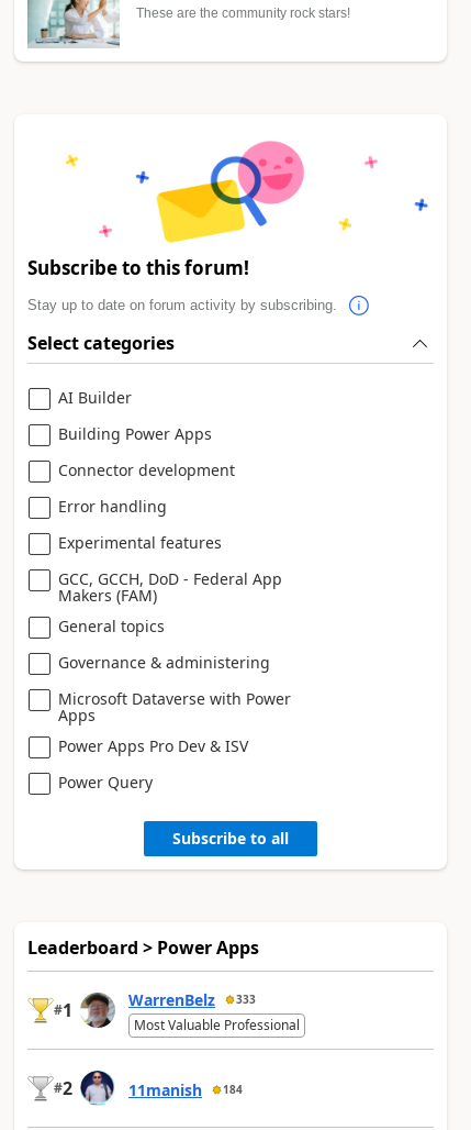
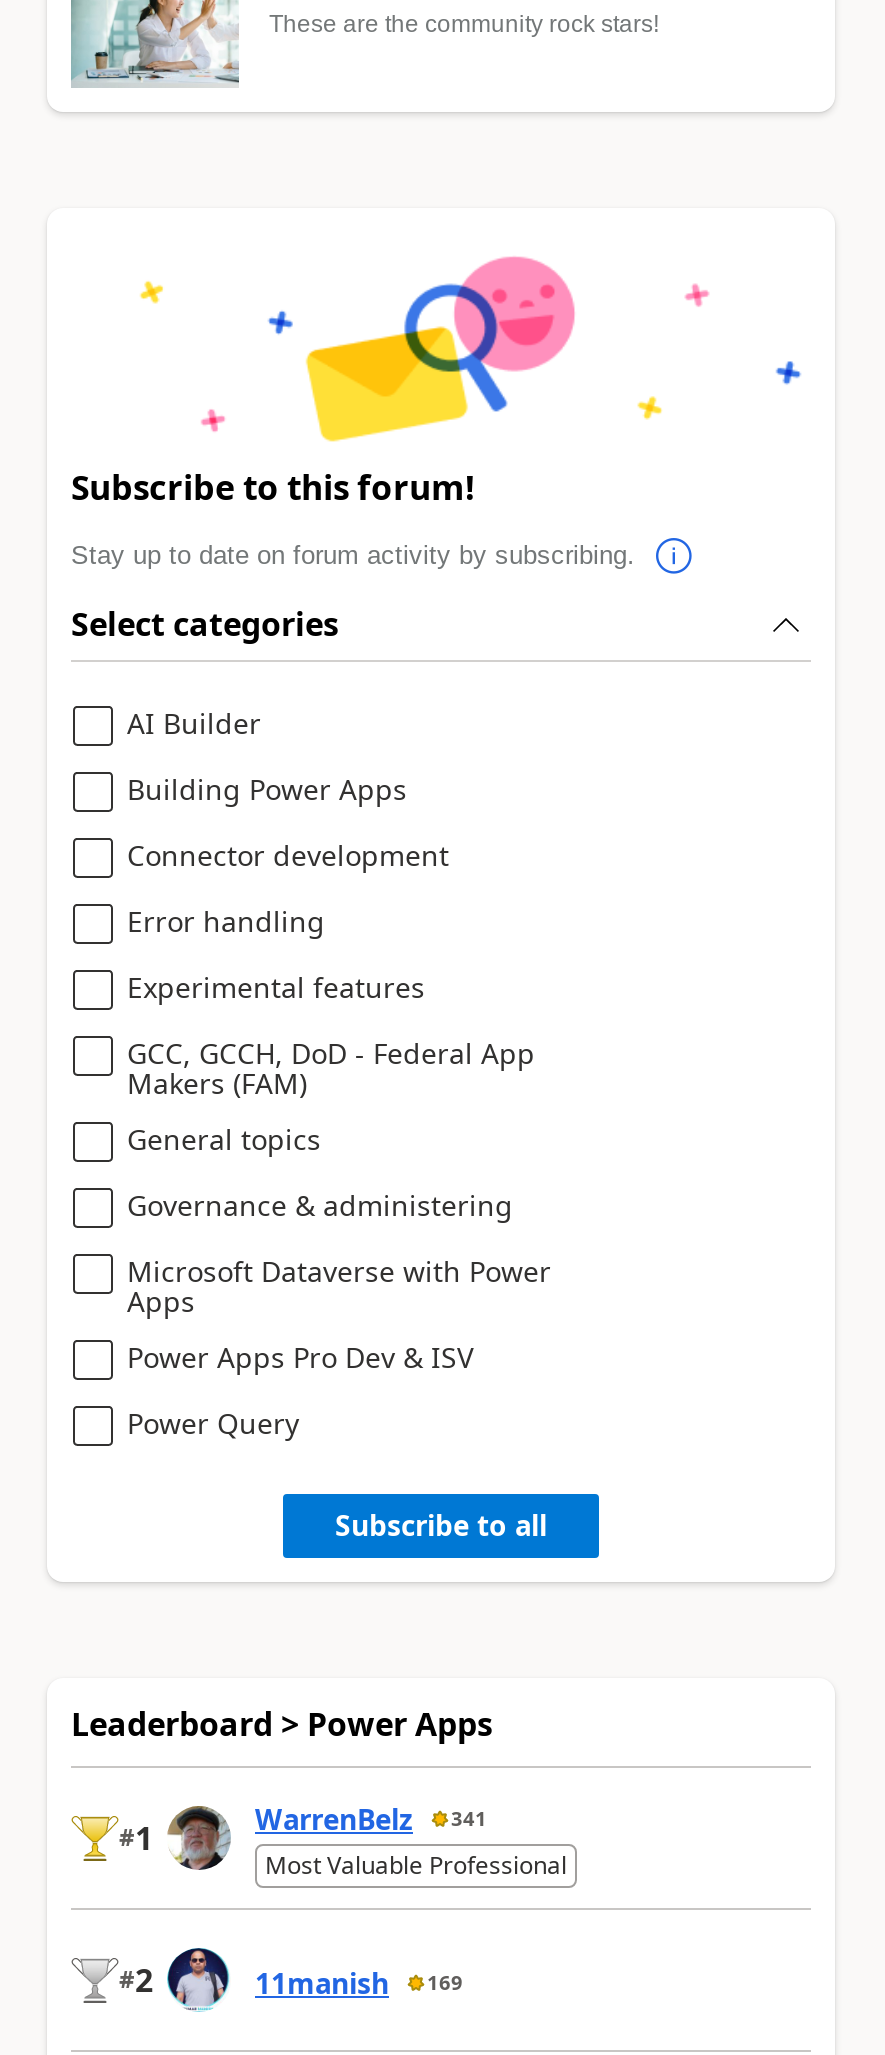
[128,989,256,1010] WarrenBelz 333 -> [255,1800,487,1838] WarrenBelz 341
[128,1079,243,1100] 11manish 184 -> [255,1964,463,2002] 11manish 169

